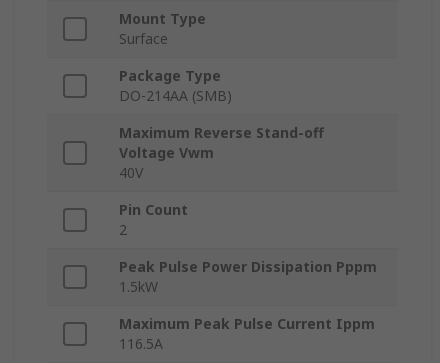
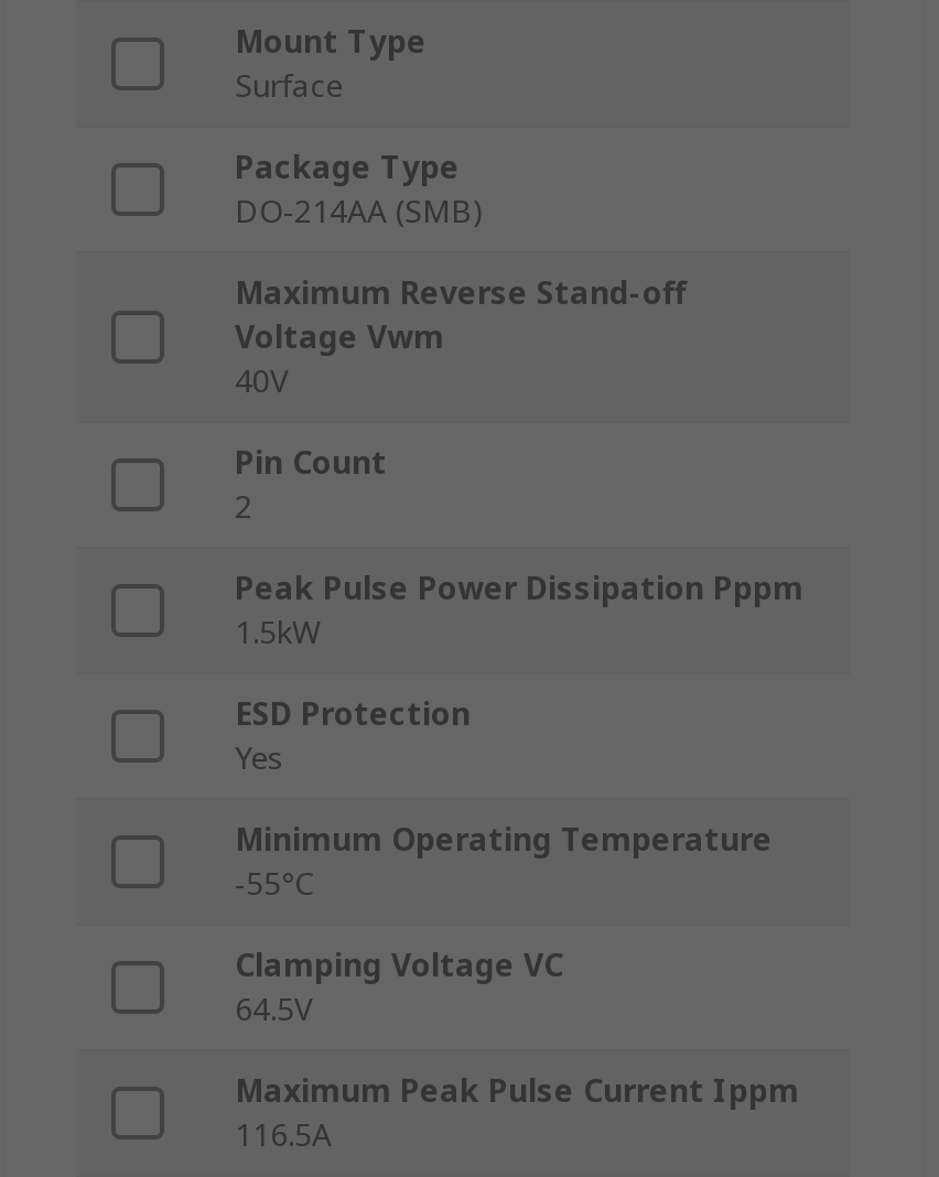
none -> [235,693,773,1030] ESD Protection | Yes | Minimum Operating Temperature | -55°C | Clamping Voltage VC | 64.5V

